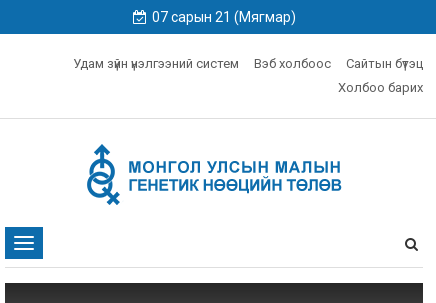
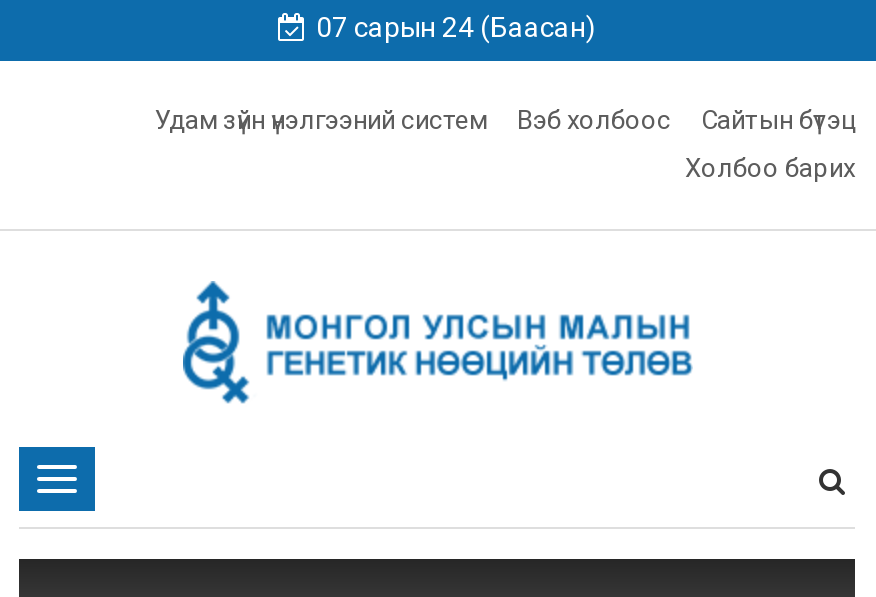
[151,9,295,25] 07 сарын 21 (Мягмар) -> [316,11,596,43] 07 сарын 24 (Баасан)

